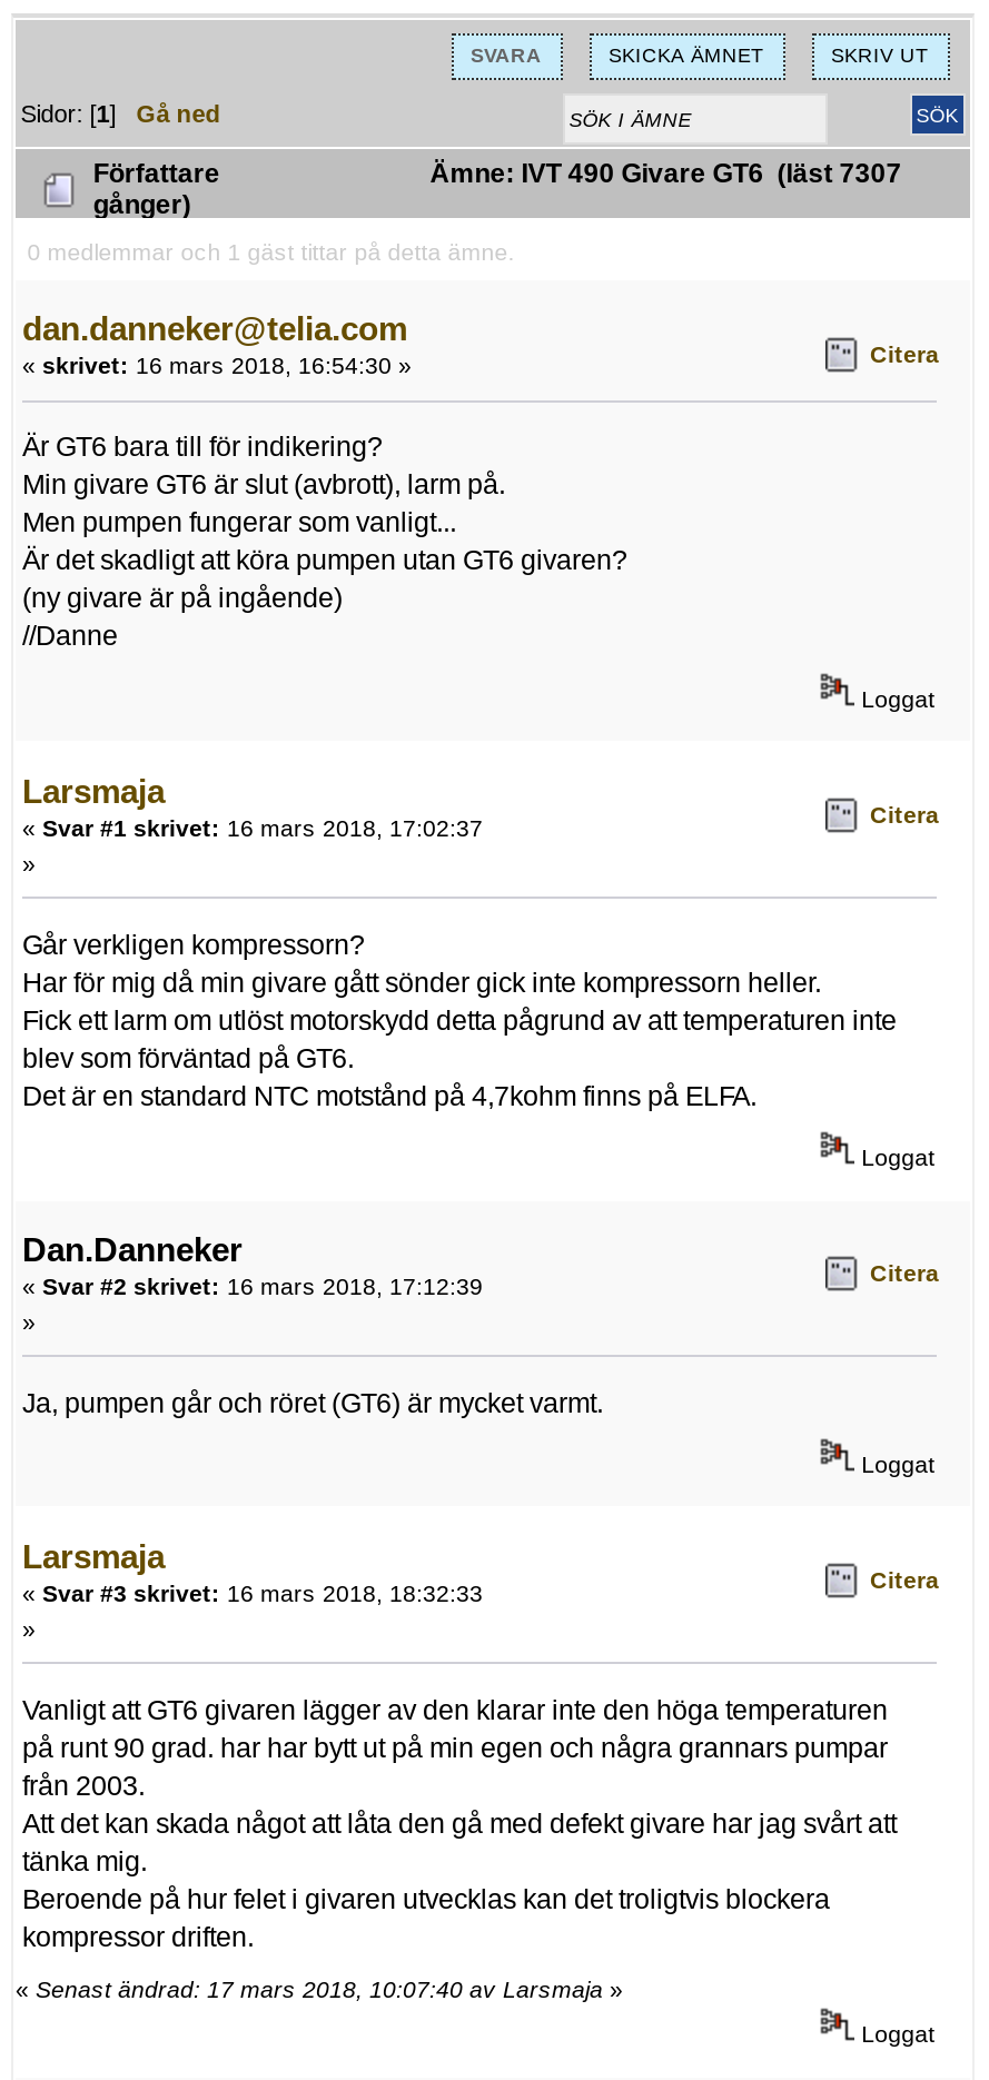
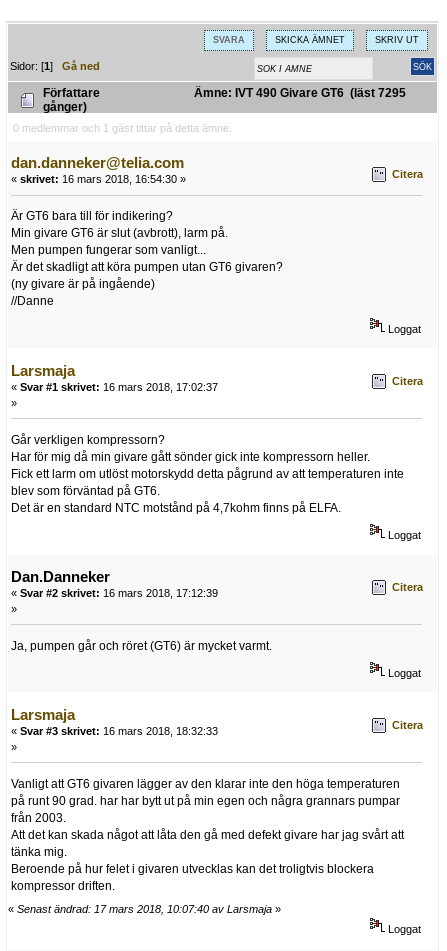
[423,158,902,189] Ämne: IVT 490 Givare GT6 (läst 7307 -> [191,86,406,100] Ämne: IVT 490 Givare GT6 (läst 7295

